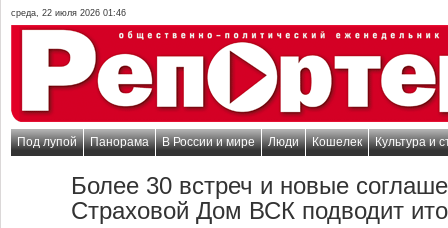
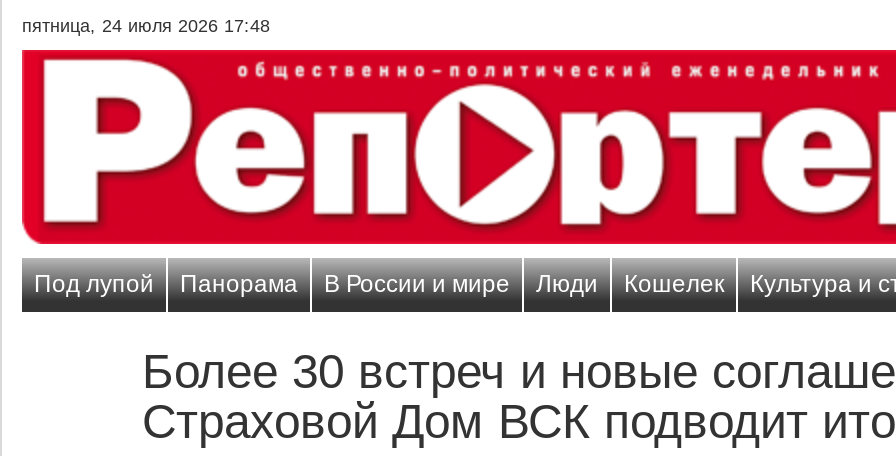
[11,8,126,18] среда, 22 июля 2026 01:46 -> [22,16,270,36] пятница, 24 июля 2026 17:48

